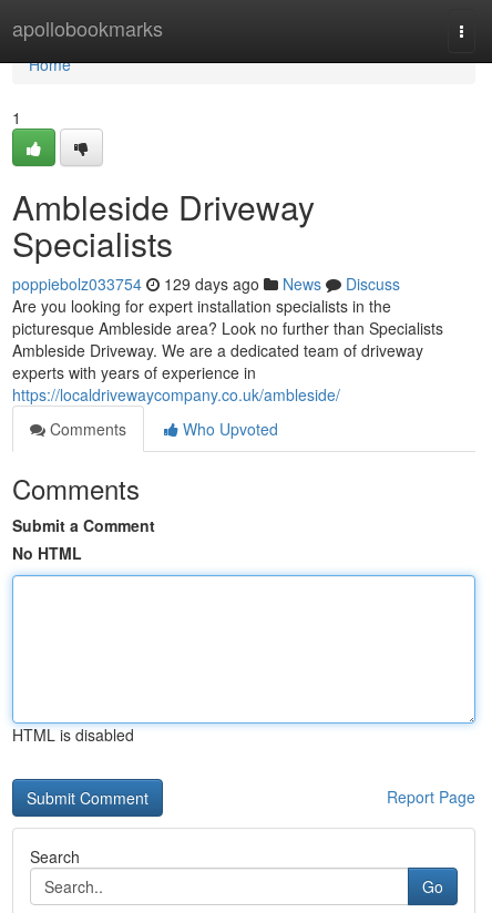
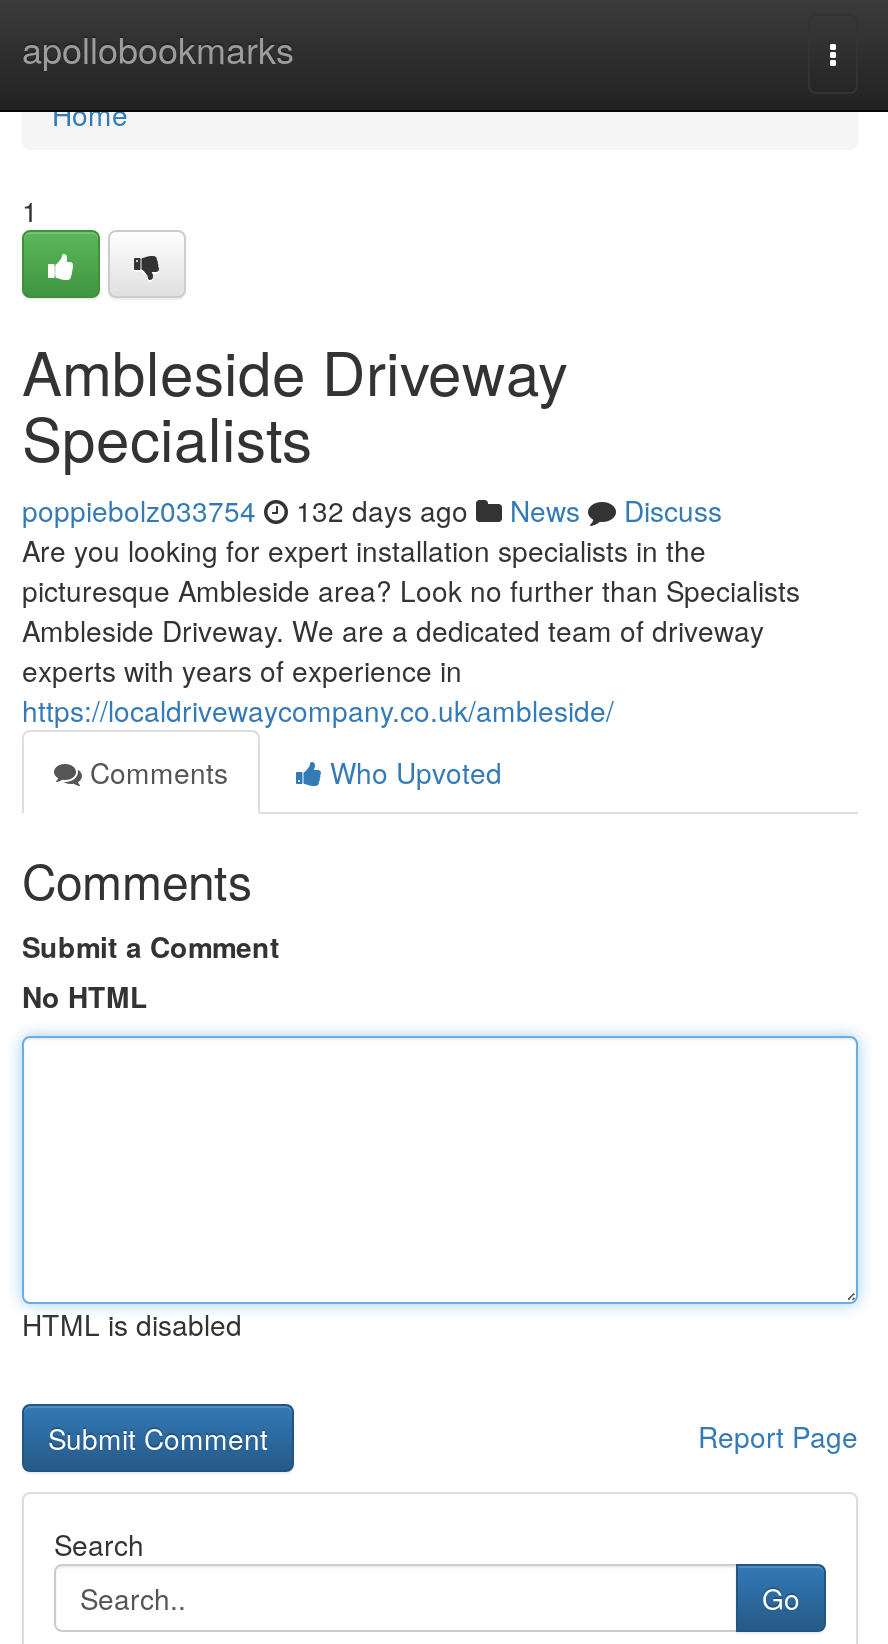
[12,273,400,295] poppiebolz033754 129 days ago News Discuss -> [22,490,722,530] poppiebolz033754 132 days ago News Discuss

